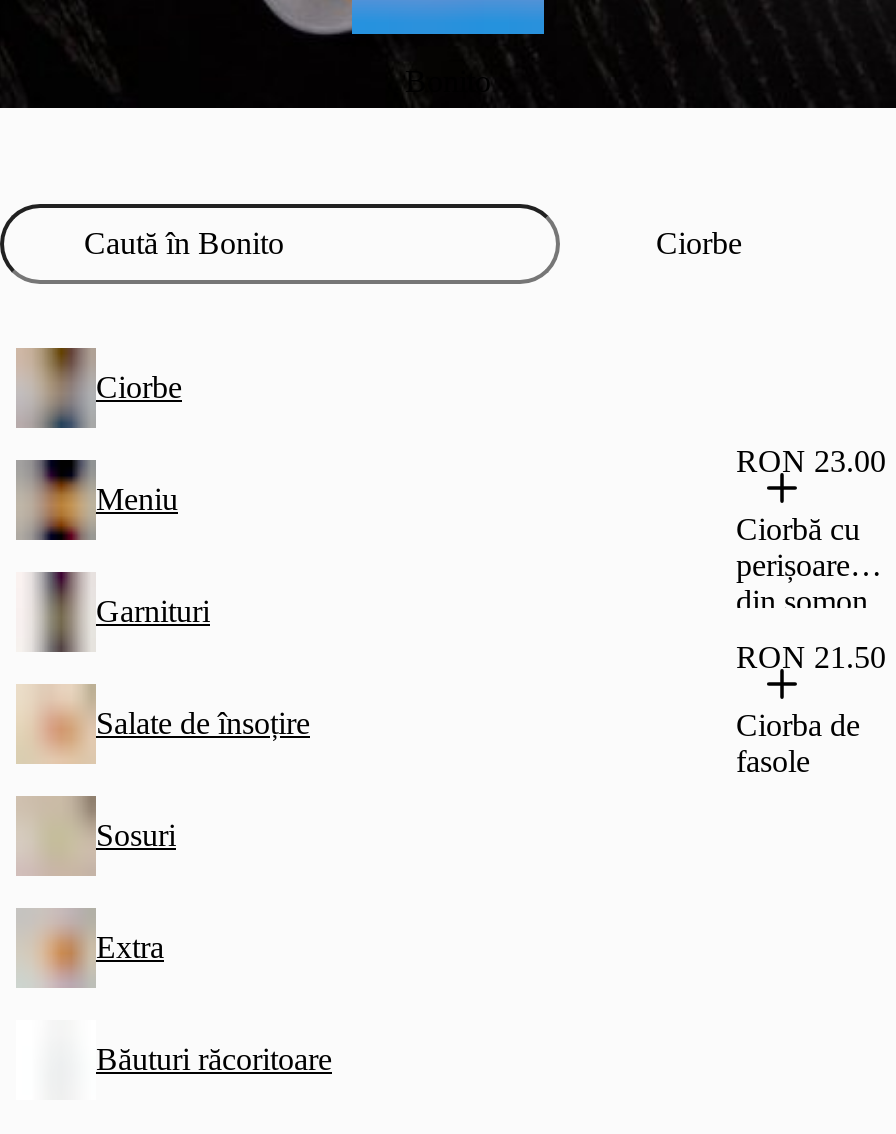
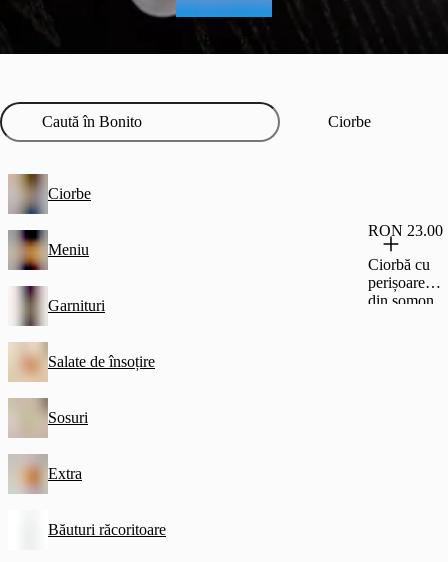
[736,640,886,778] RON 21.50 | Ciorba de | fasole -> none

